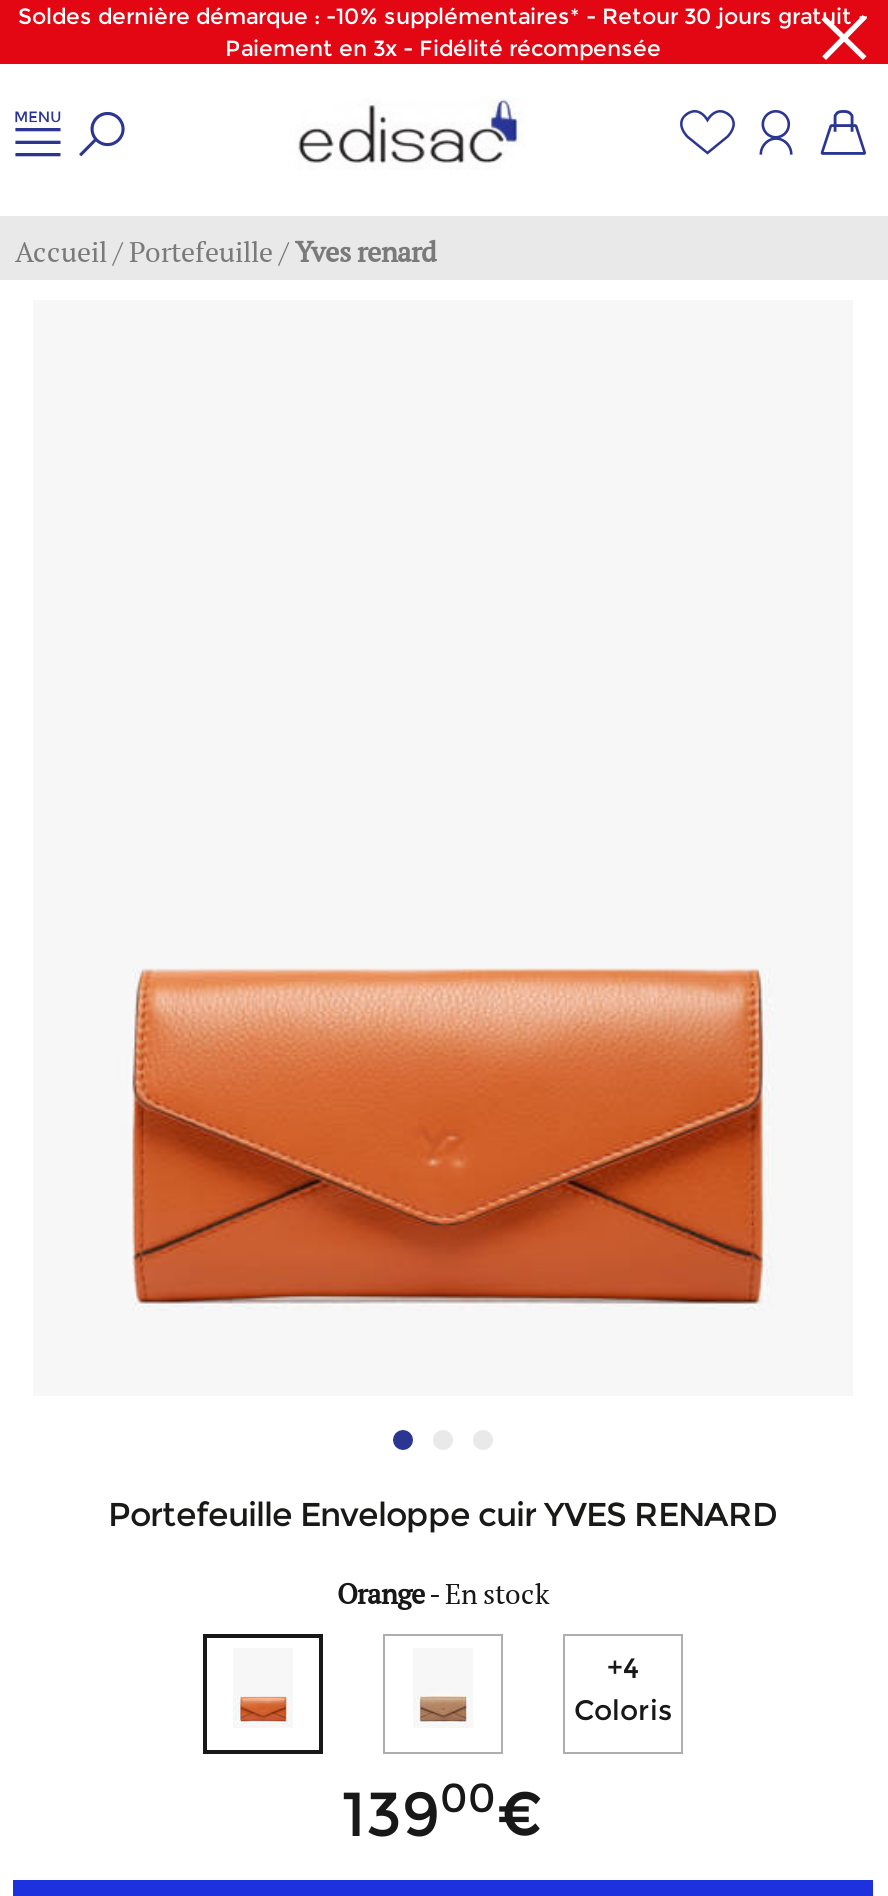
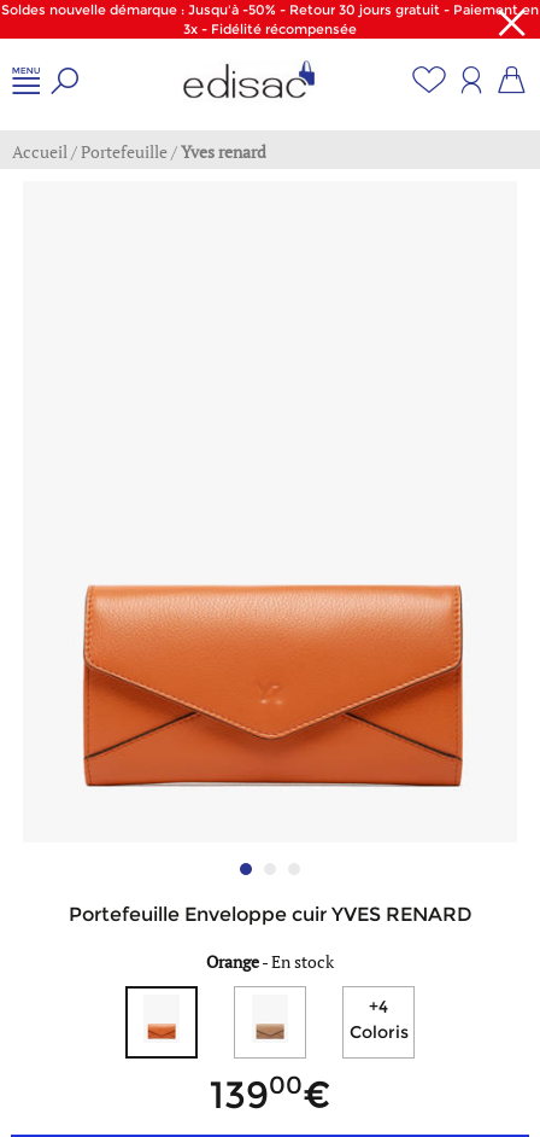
[18,2,868,62] Soldes dernière démarque : -10% supplémentaires* - Retour 30 jours gratuit - | Paiement en 3x - Fidélité récompensée -> [1,1,539,37] Soldes nouvelle démarque : Jusqu'à -50% - Retour 30 jours gratuit - Paiement en | 3x - Fidélité récompensée

